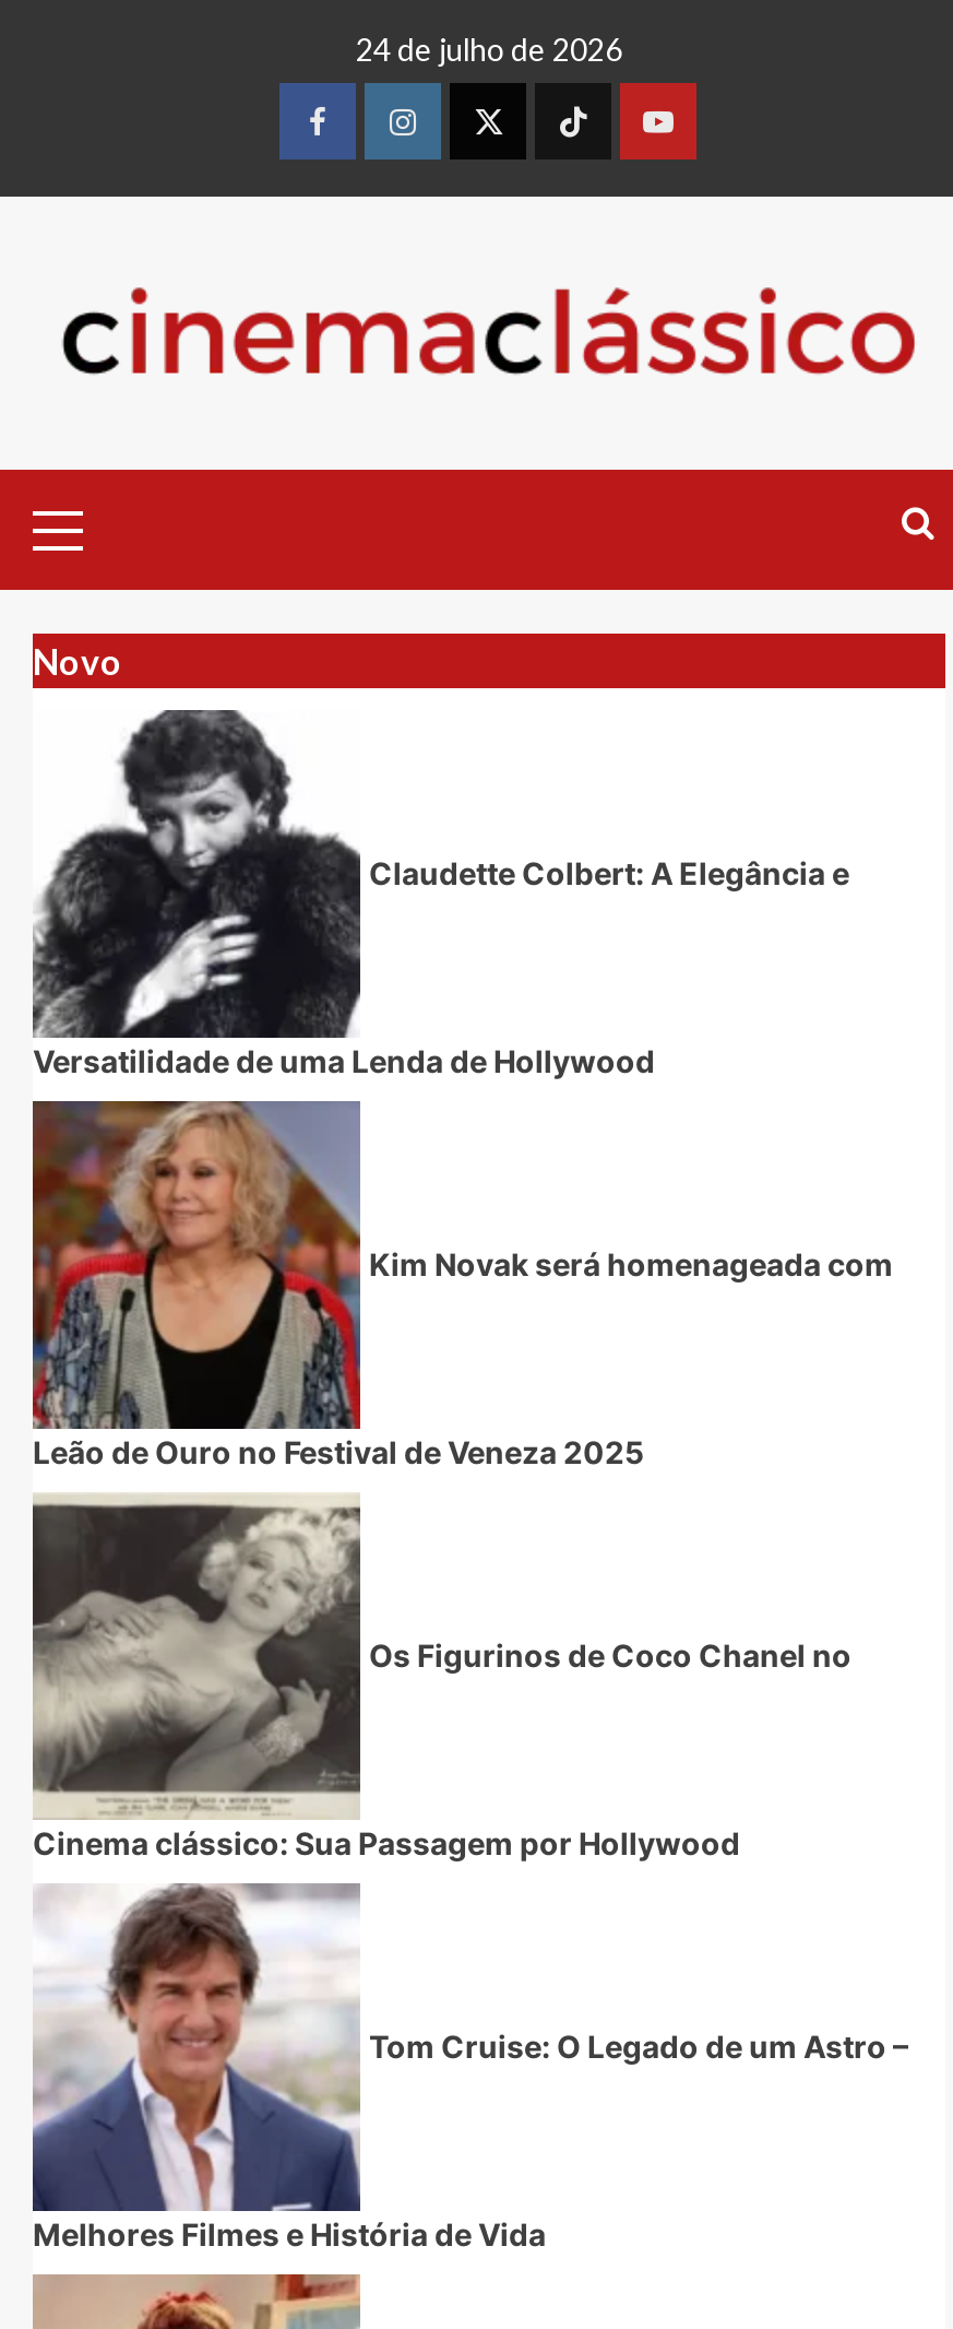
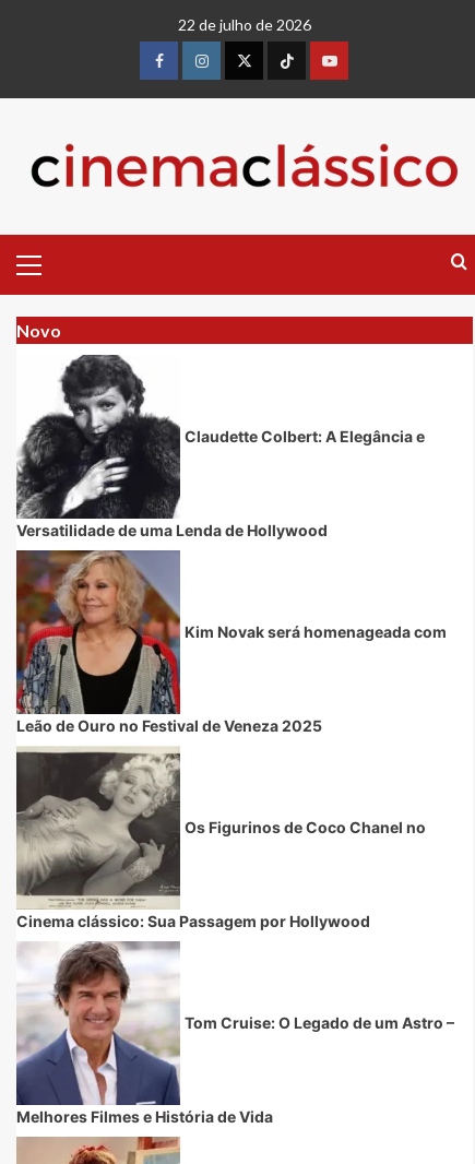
[356,31,622,68] 24 de julho de 2026 -> [178,15,311,34] 22 de julho de 2026

